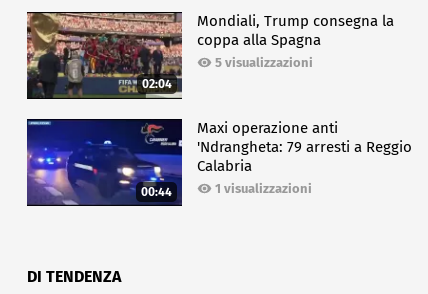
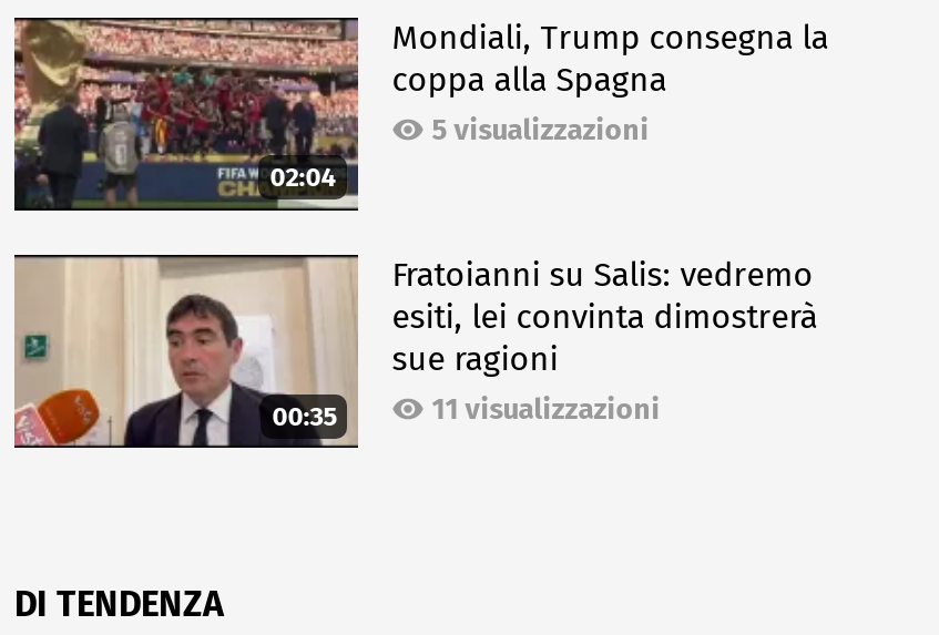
[26,119,183,206] [image] | 00:44 -> [12,255,360,448] [image] | 00:35
[197,119,412,196] Maxi operazione anti | 'Ndrangheta: 79 arresti a Reggio | Calabria | 1 visualizzazioni -> [392,256,817,426] Fratoianni su Salis: vedremo | esiti, lei convinta dimostrerà | sue ragioni | 11 visualizzazioni

